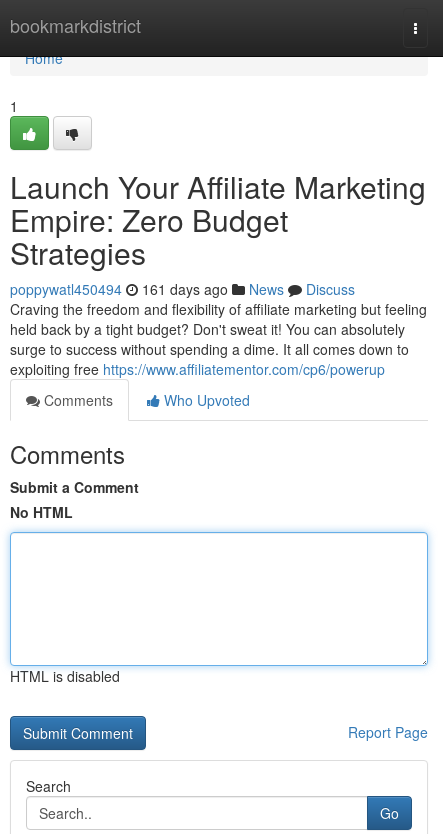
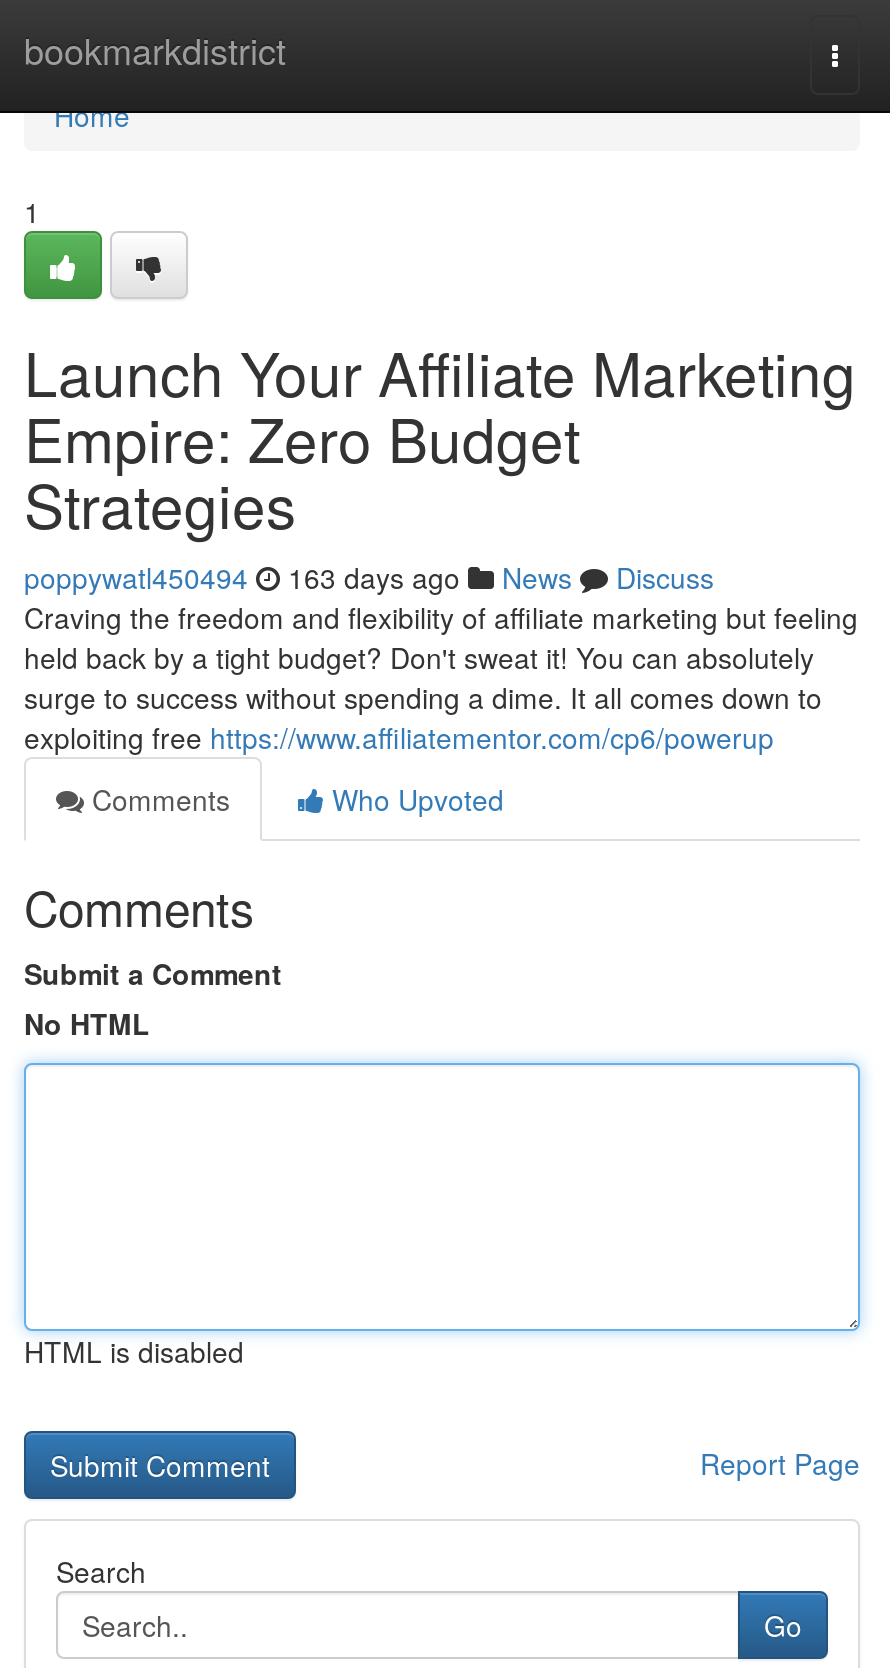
[10,279,355,299] poppywatl450494 161 days ago News Discuss -> [24,557,714,597] poppywatl450494 163 days ago News Discuss

